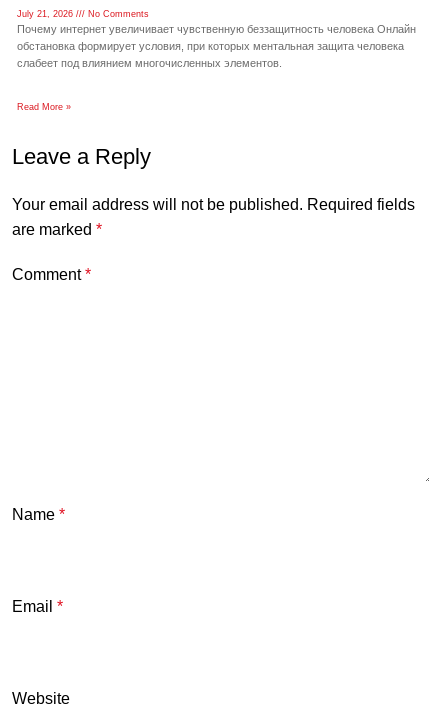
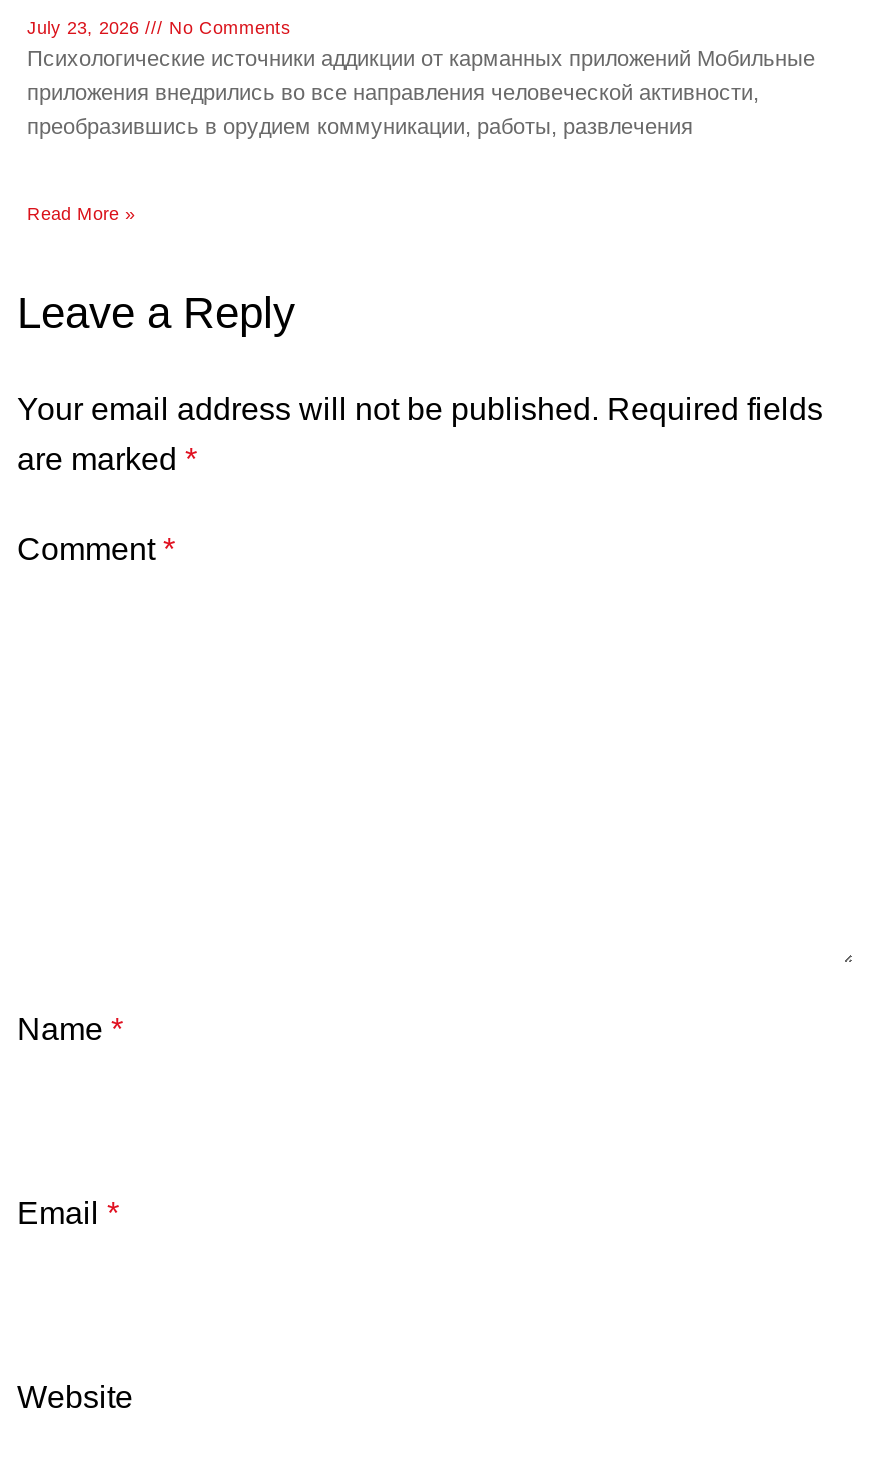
[17,9,149,19] July 21, 2026 No Comments -> [27,17,291,37] July 23, 2026 No Comments
[17,23,416,69] Почему интернет увеличивает чувственную беззащитность человека Онлайн | обстановка формирует условия, при которых ментальная защита человека | слабеет под влиянием многочисленных элементов. -> [27,45,815,137] Психологические источники аддикции от карманных приложений Мобильные | приложения внедрились во все направления человеческой активности, | преобразившись в орудием коммуникации, работы, развлечения

